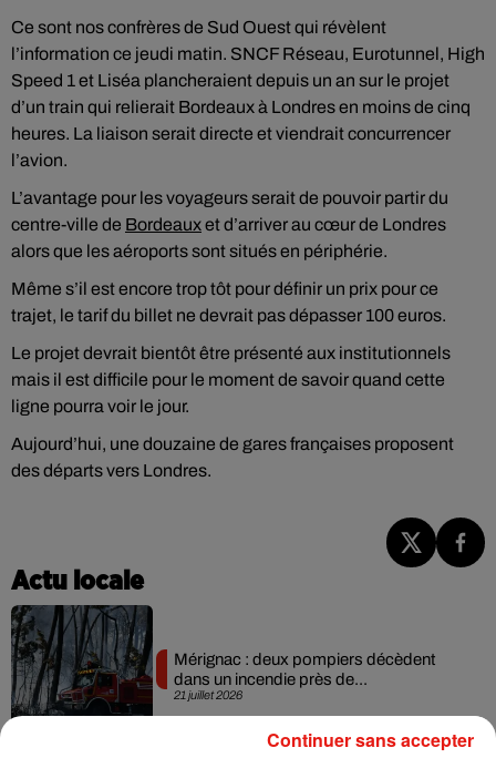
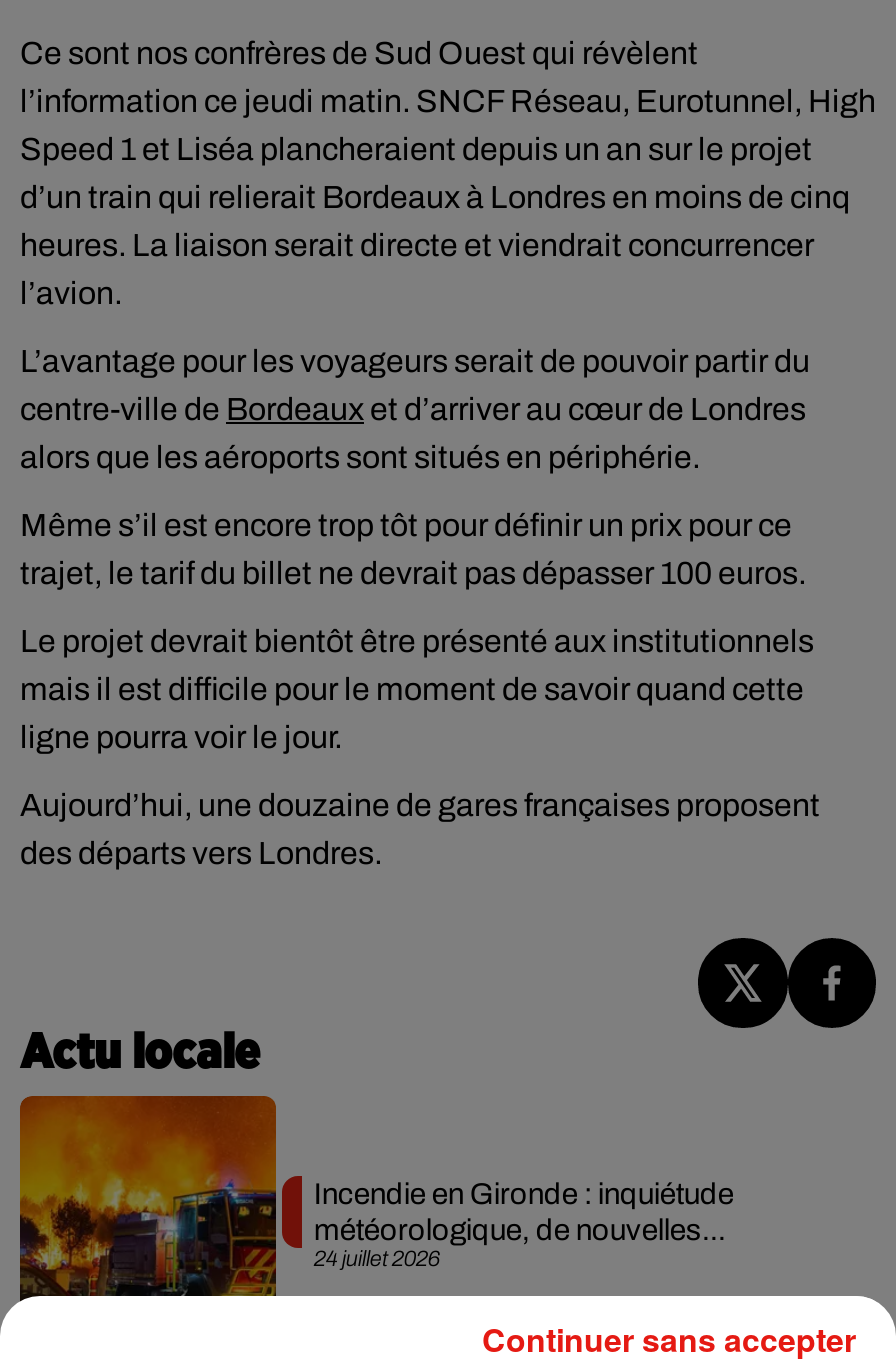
[10,604,242,716] [image] | 21 juillet 2026 -> [18,1094,440,1296] [image] | 24 juillet 2026
[174,651,435,688] Mérignac : deux pompiers décèdent | dans un incendie près de... -> [314,1178,734,1246] Incendie en Gironde : inquiétude | météorologique, de nouvelles...

